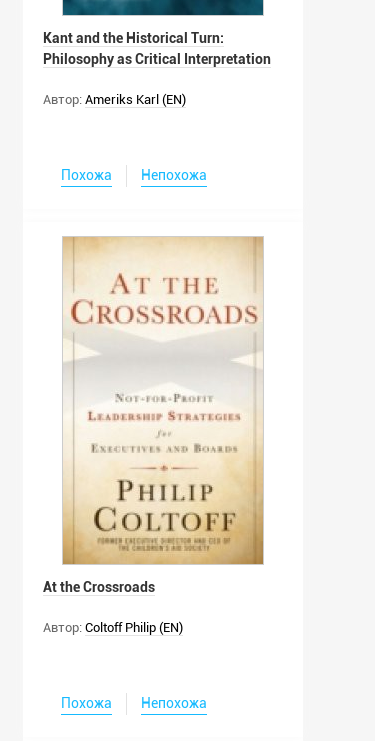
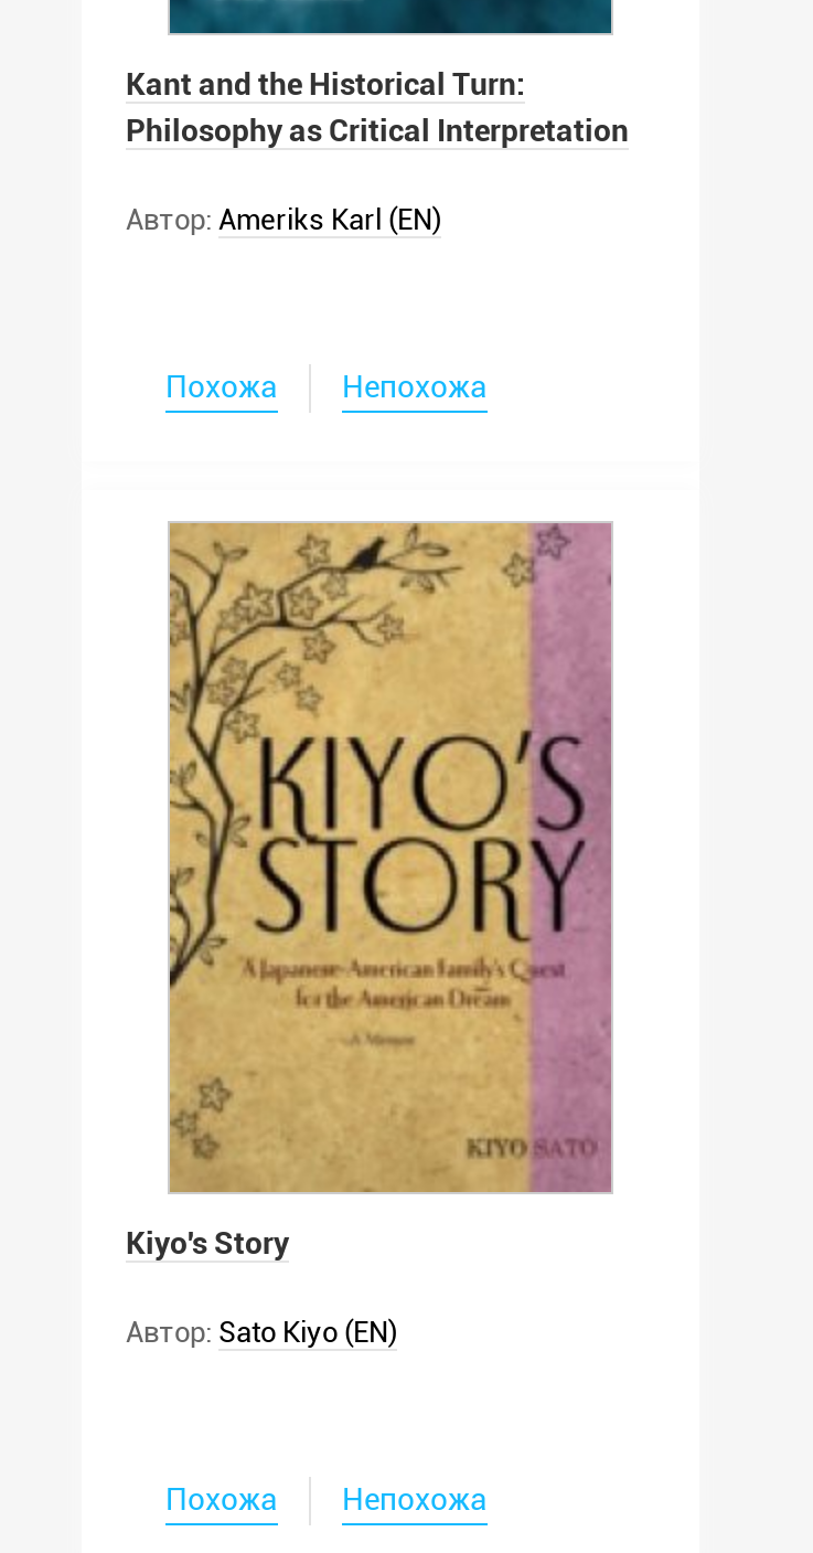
[43,236,264,595] [image] | At the Crossroads -> [126,523,613,1262] [image] | Kiyo's Story
[43,620,183,635] Автор: Coltoff Philip (EN) -> [126,1317,397,1350] Автор: Sato Kiyo (EN)

